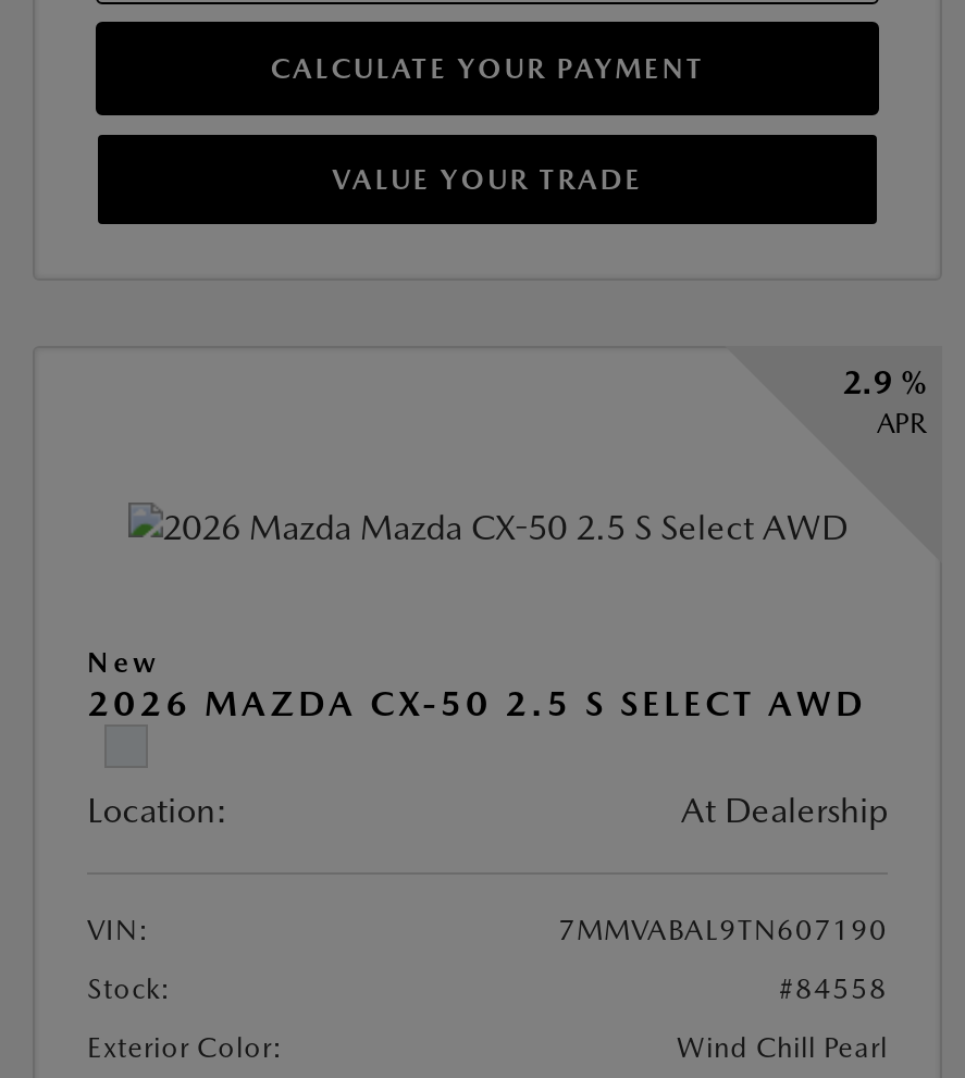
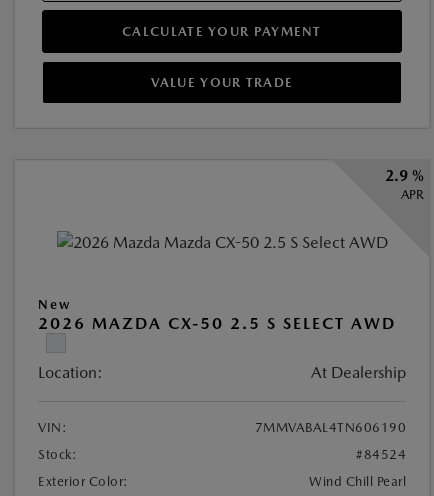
[558,915,888,947] 7MMVABAL9TN607190 -> [254,420,406,435] 7MMVABAL4TN606190
[779,973,888,1006] #84558 -> [356,447,406,462] #84524

